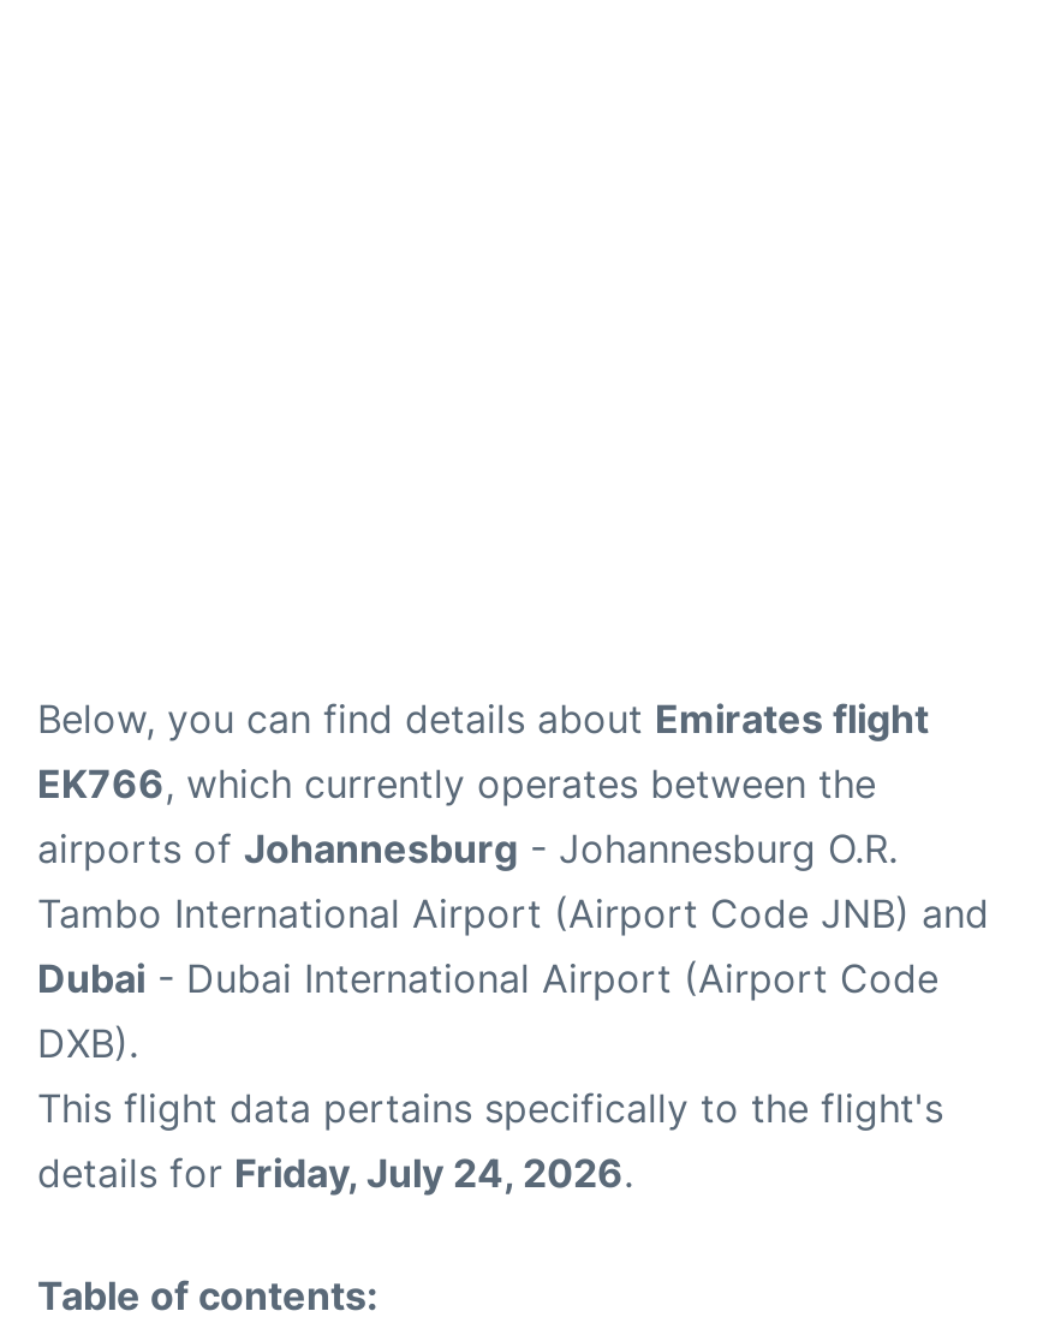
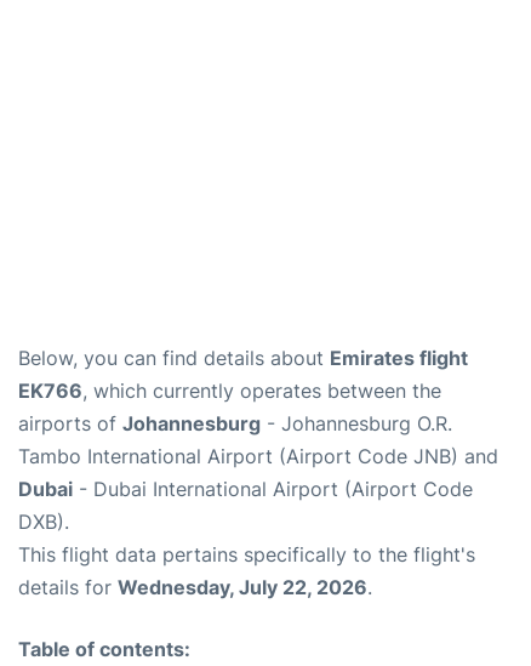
[37,1149,633,1197] details for Friday, July 24, 2026. -> [18,575,372,599] details for Wednesday, July 22, 2026.

